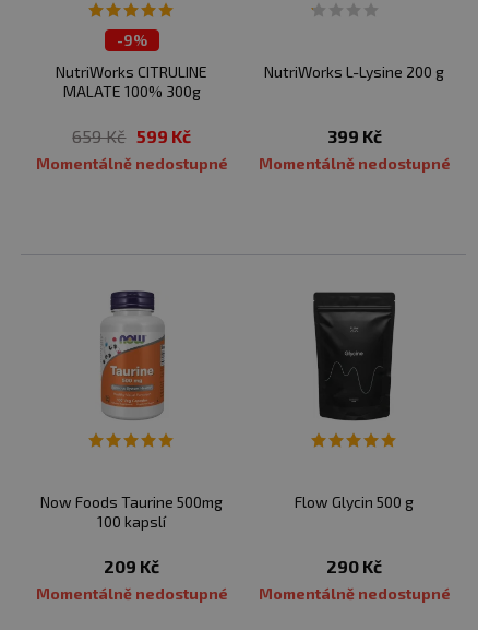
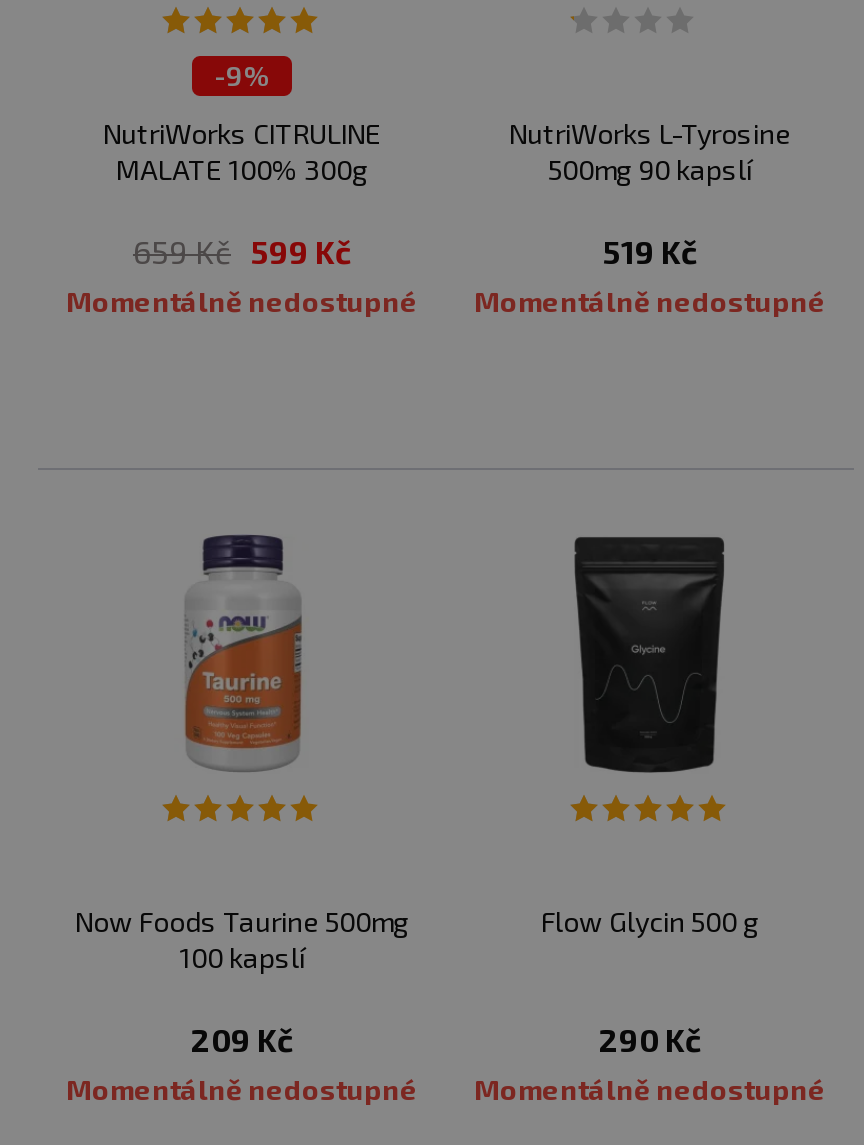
[265,62,445,81] NutriWorks L-Lysine 200 g -> [509,116,791,186] NutriWorks L-Tyrosine | 500mg 90 kapslí
[327,126,382,146] 399 Kč -> [603,232,697,270] 519 Kč

